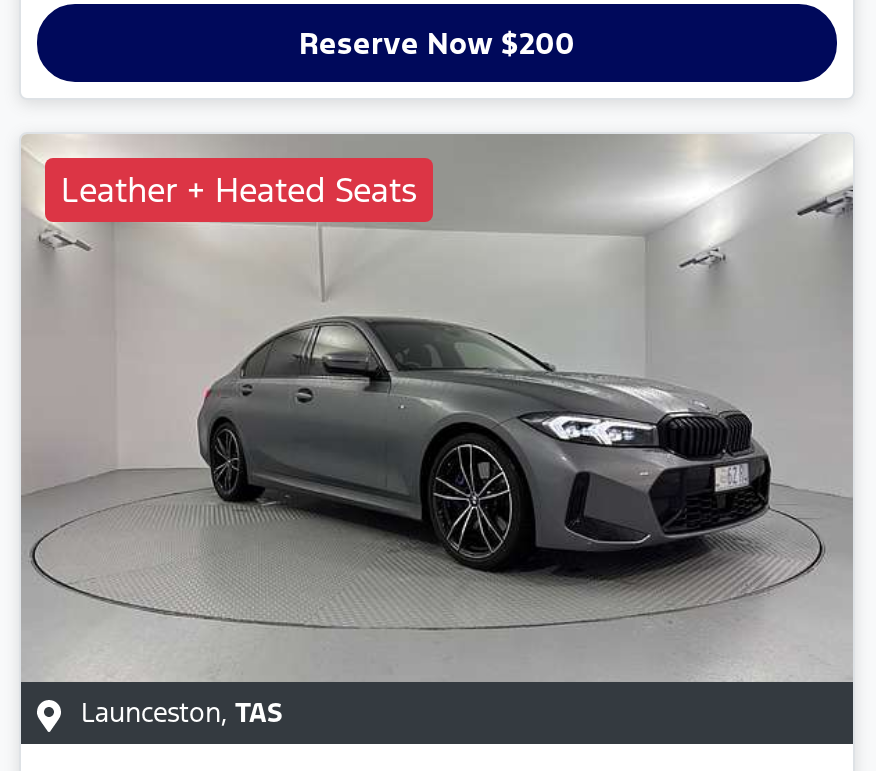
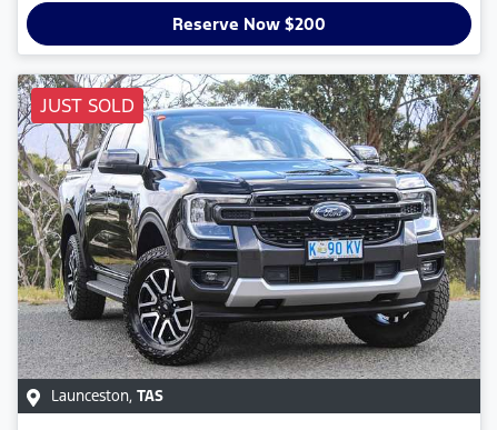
[21,132,853,680] [image] | Leather + Heated Seats -> [18,73,481,377] [image] | JUST SOLD

